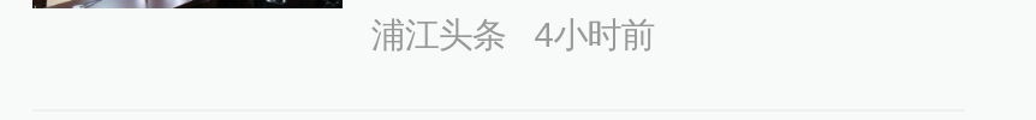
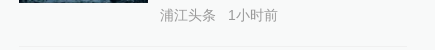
[371,16,655,55] 浦江头条 4小时前 -> [160,7,278,23] 浦江头条 1小时前

